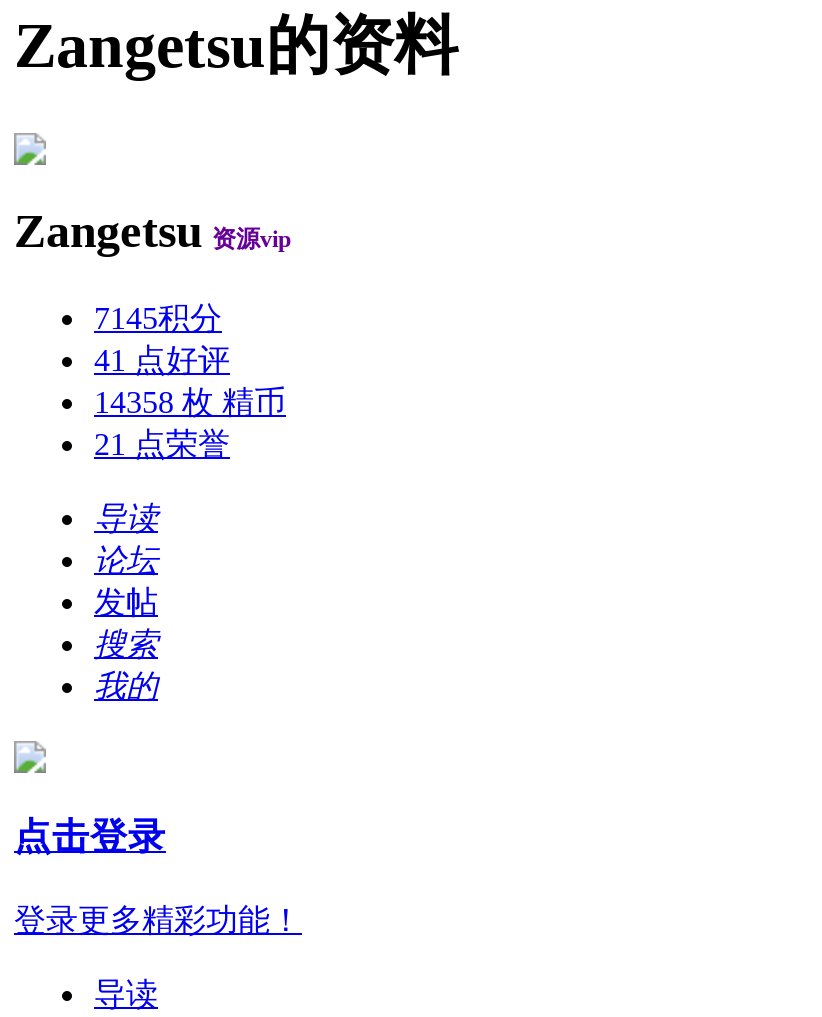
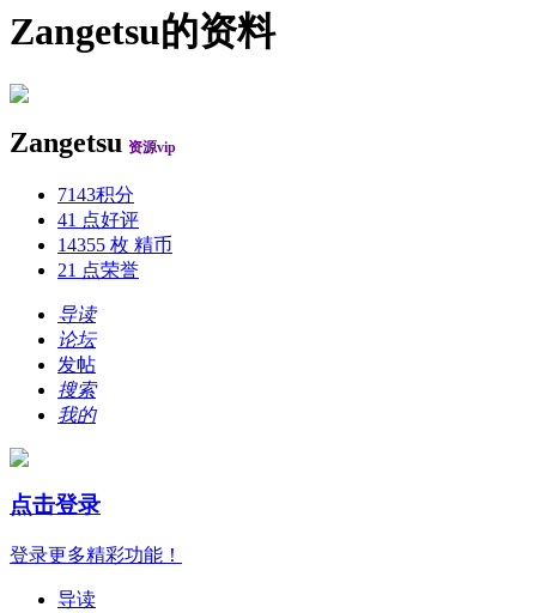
[94,301,222,335] 7145积分 -> [57,185,134,205] 7143积分
[94,385,286,419] 14358 枚精币 -> [57,235,172,255] 14355 枚精币

